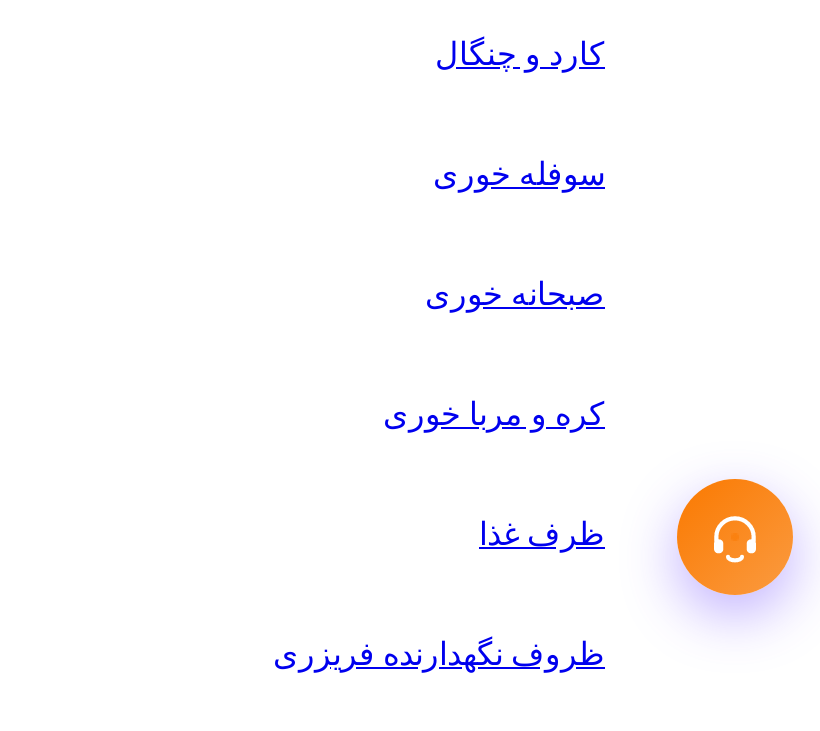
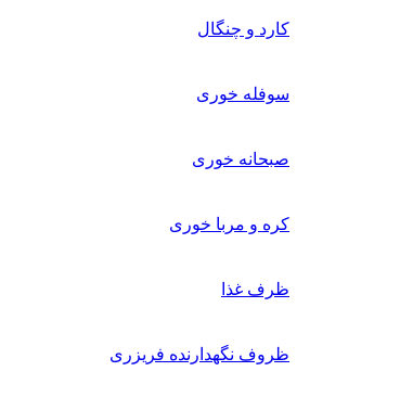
[665,477,805,627] [image] -> none

